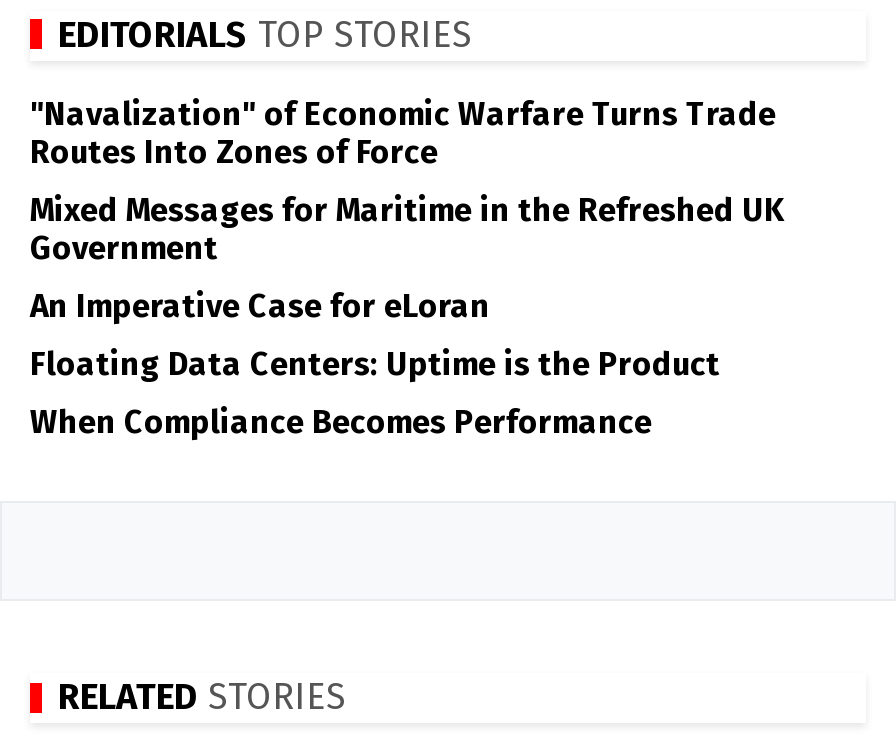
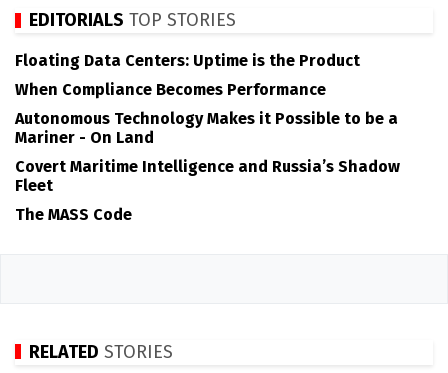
[30,96,784,326] "Navalization" of Economic Warfare Turns Trade | Routes Into Zones of Force | Mixed Messages for Maritime in the Refreshed UK | Government | An Imperative Case for eLoran -> none
moved [30,346,720,442] -> [15,51,360,99]: Floating Data Centers: Uptime is the Product | When Compliance Becomes Performance
none -> [15,109,400,224] Autonomous Technology Makes it Possible to be a | Mariner - On Land | Covert Maritime Intelligence and Russia’s Shadow | Fleet | The MASS Code

